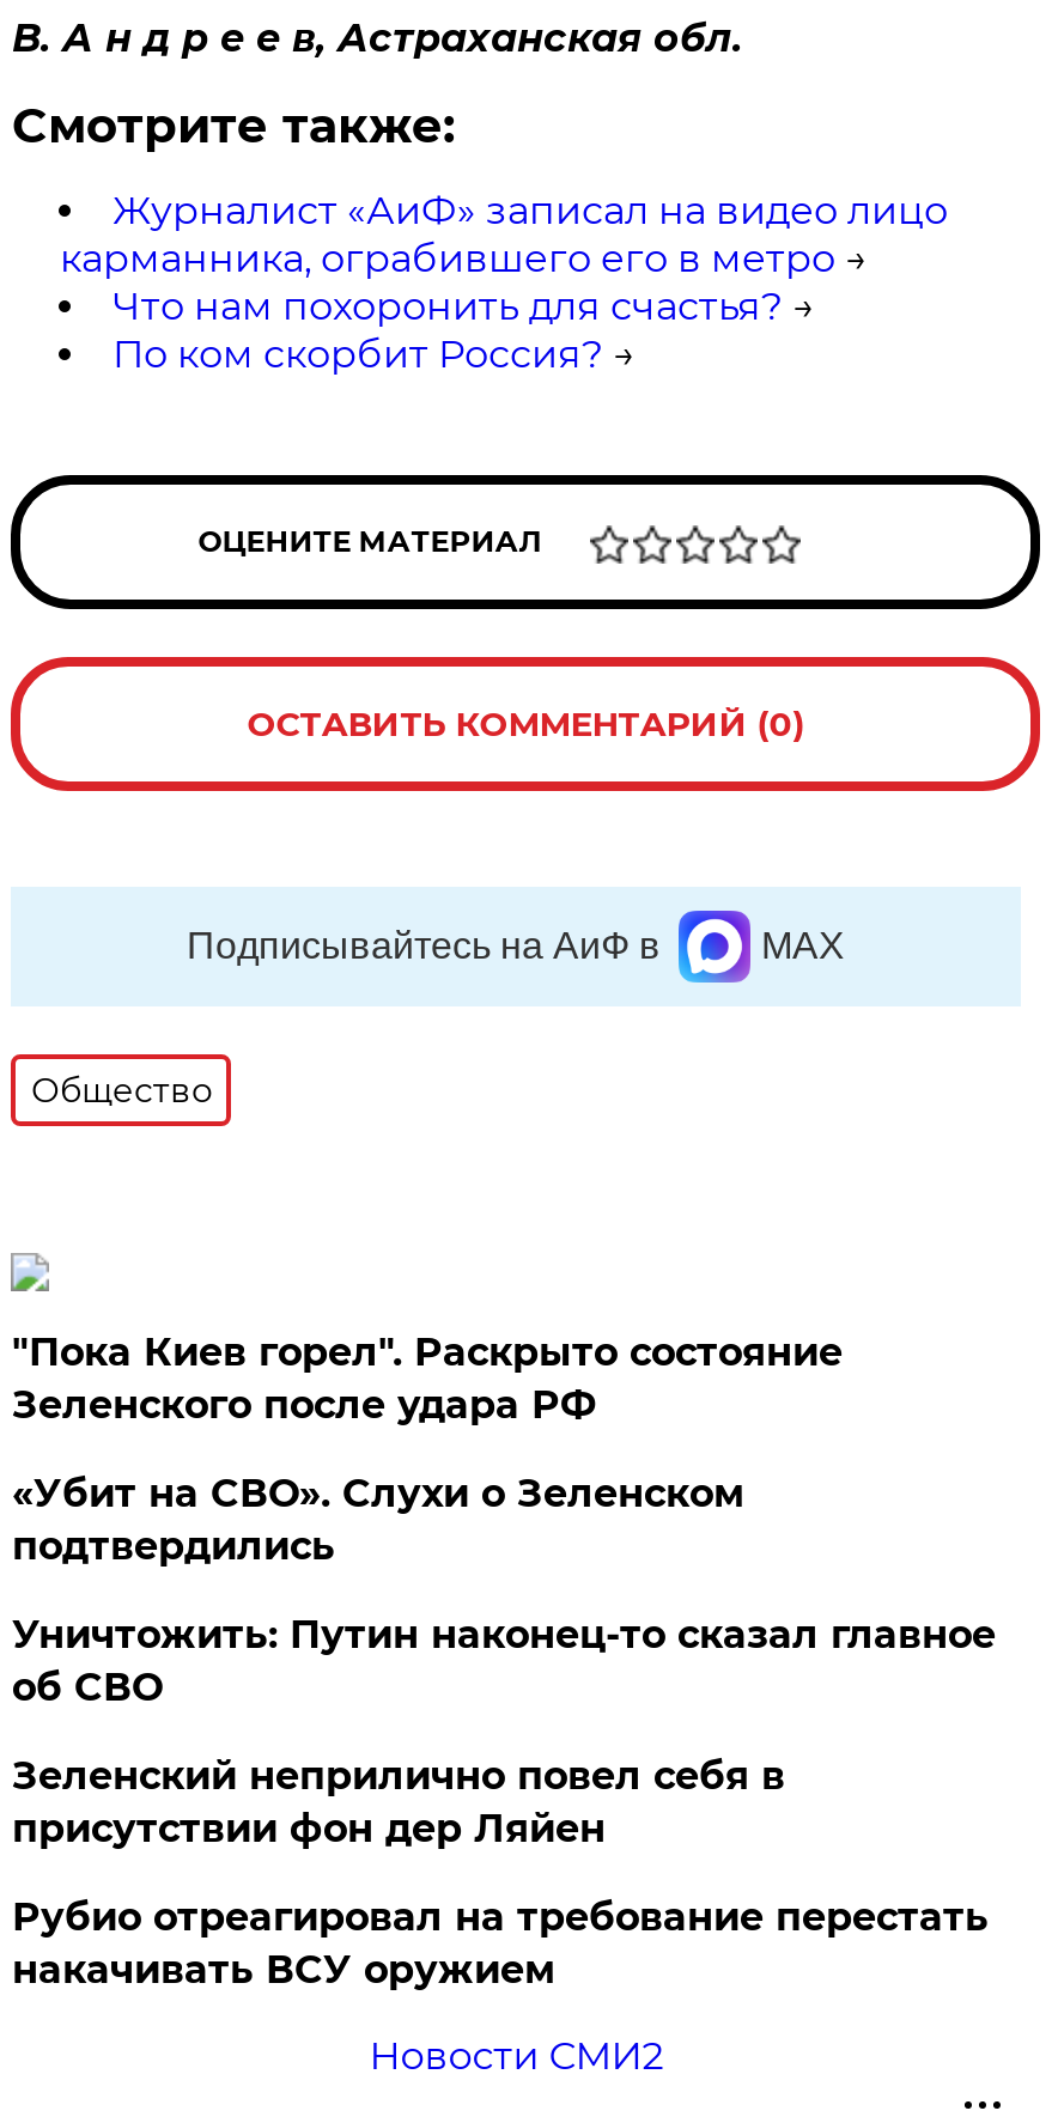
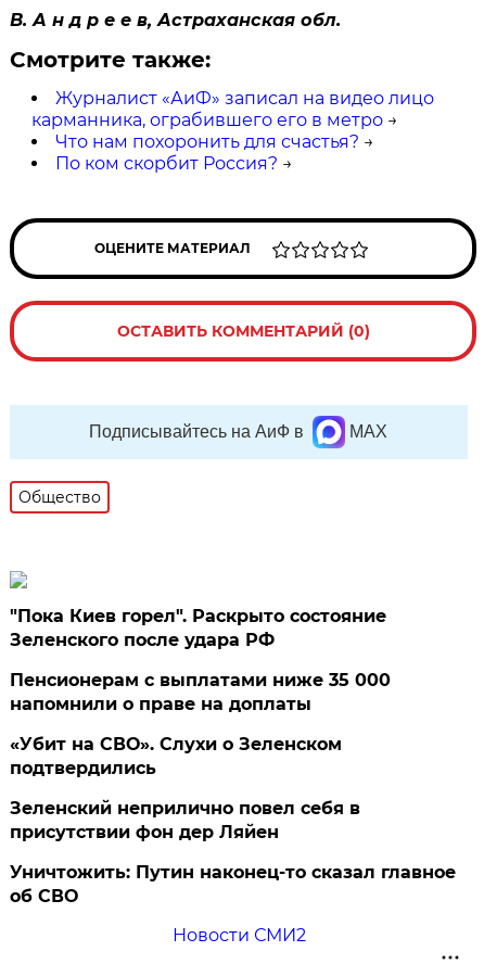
none -> [10,670,391,714] Пенсионерам с выплатами ниже 35 000 | напомнили о праве на доплаты
moved [12,1471,744,1569] -> [10,734,342,778]: «Убит на СВО». Слухи о Зеленском | подтвердились
moved [12,1612,996,1710] -> [10,862,456,906]: Уничтожить: Путин наконец-то сказал главное | об СВО
[12,1894,988,1993] Рубио отреагировал на требование перестать | накачивать ВСУ оружием -> none

